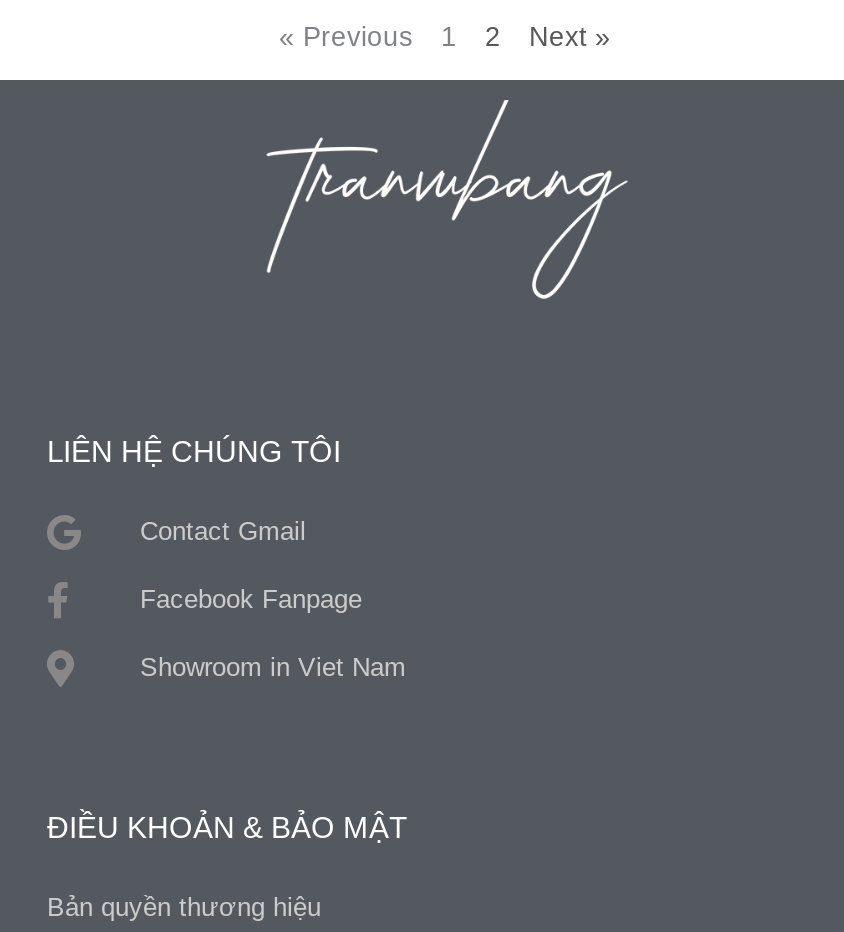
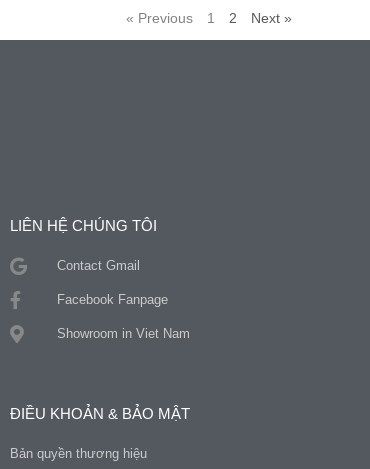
[265,98,627,300] [image] -> none

